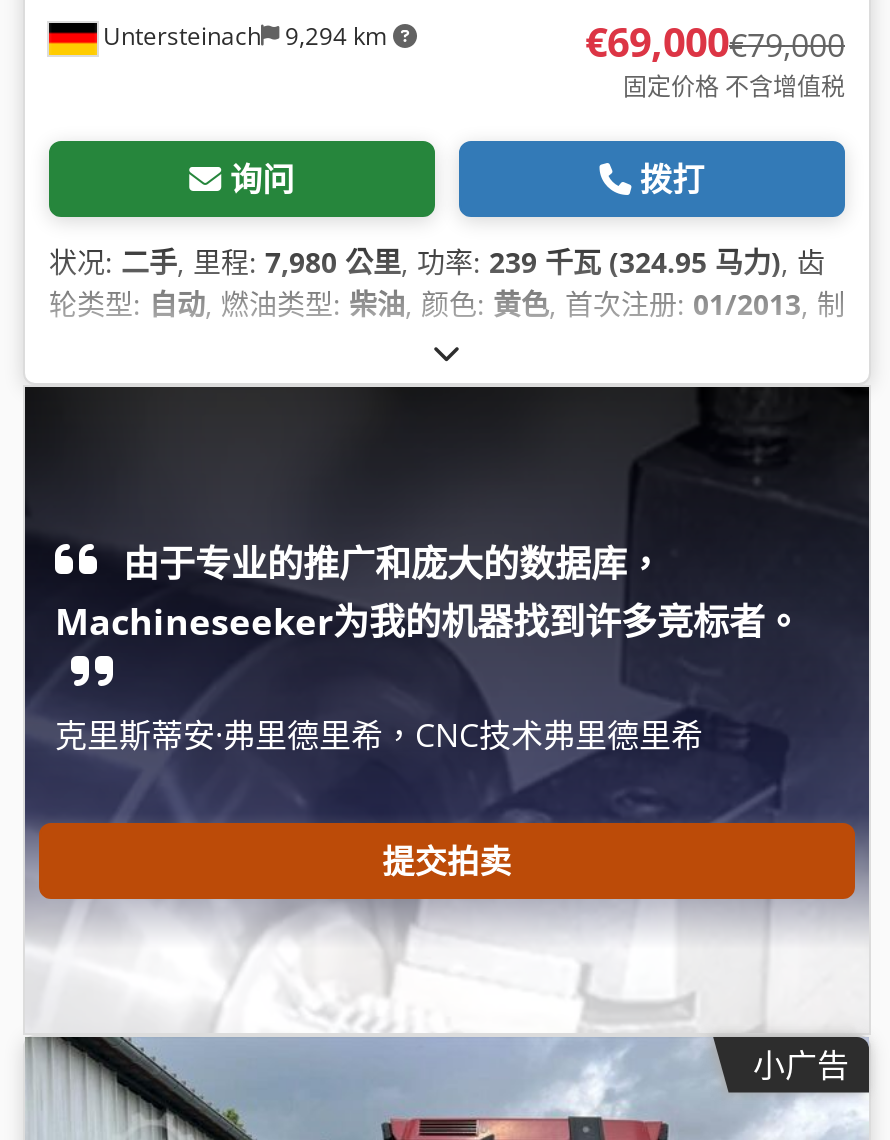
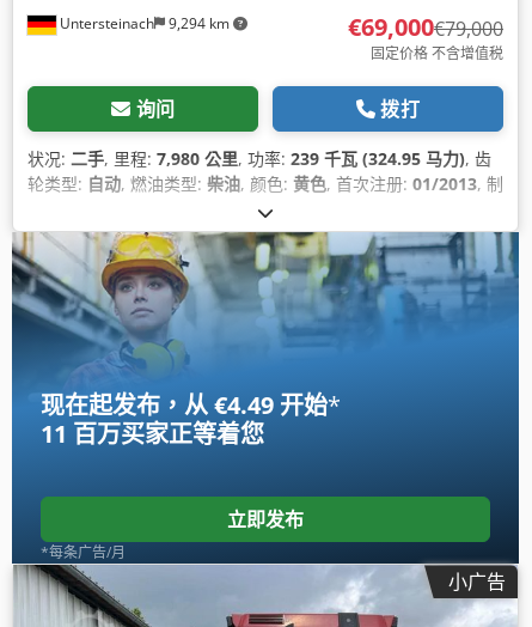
[23,385,871,1035] [image] | 由于专业的推广和庞大的数据库， | Machineseeker为我的机器找到许多竞标者。 | 克里斯蒂安·弗里德里希，CNC技术弗里德里希 | 提交拍卖 -> [11,231,520,565] [image] | 现在起发布，从 €4.49 开始* | 11 百万买家正等着您 | 立即发布 | *每条广告/月

